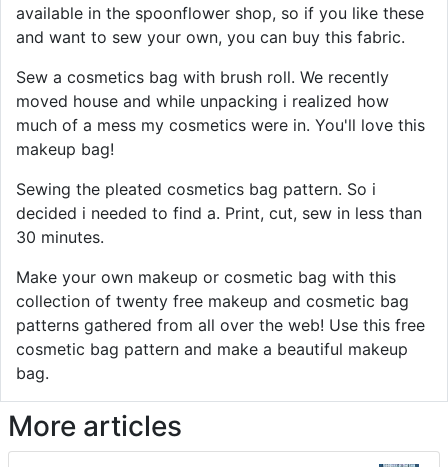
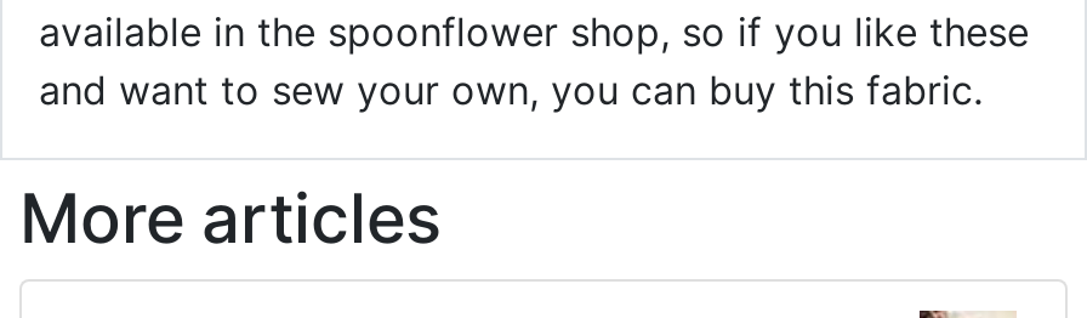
[16,67,425,383] Sew a cosmetics bag with brush roll. We recently | moved house and while unpacking i realized how | much of a mess my cosmetics were in. You'll love this | makeup bag! | Sewing the pleated cosmetics bag pattern. So i | decided i needed to find a. Print, cut, sew in less than | 30 minutes. | Make your own makeup or cosmetic bag with this | collection of twenty free makeup and cosmetic bag | patterns gathered from all over the web! Use this free | cosmetic bag pattern and make a beautiful makeup | bag. -> none

